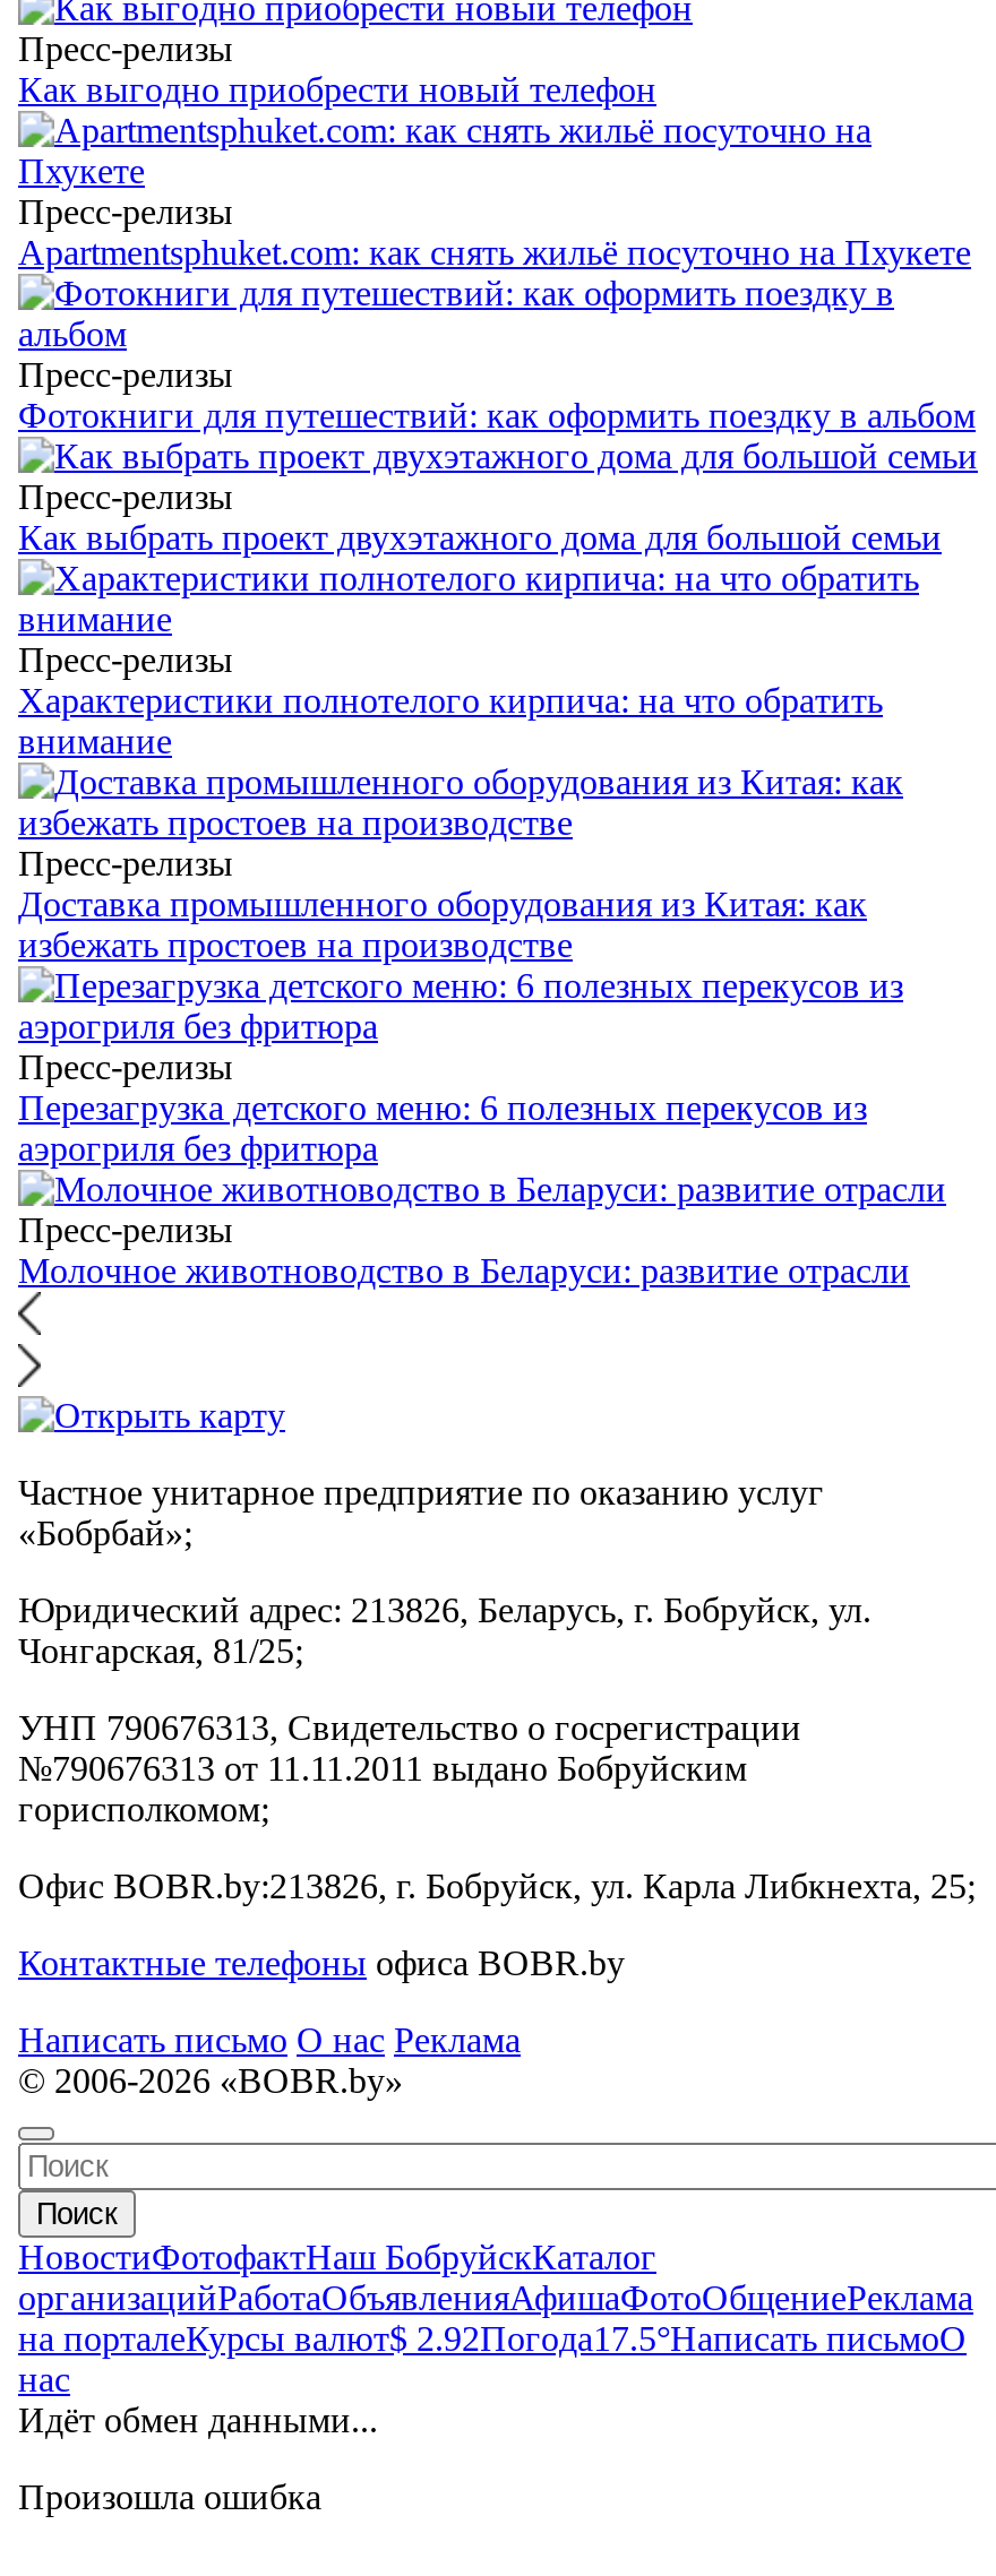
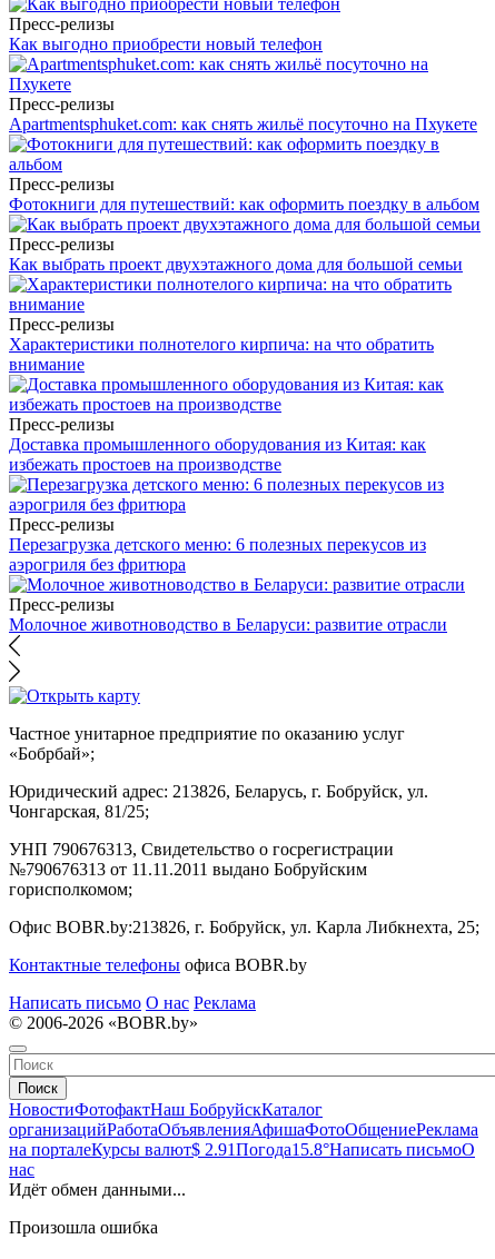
[18,2319,967,2357] на порталеКурсы валют$ 2.92Погода17.5°Написать письмоО -> [9,1140,475,1159] на порталеКурсы валют$ 2.91Погода15.8°Написать письмоО

